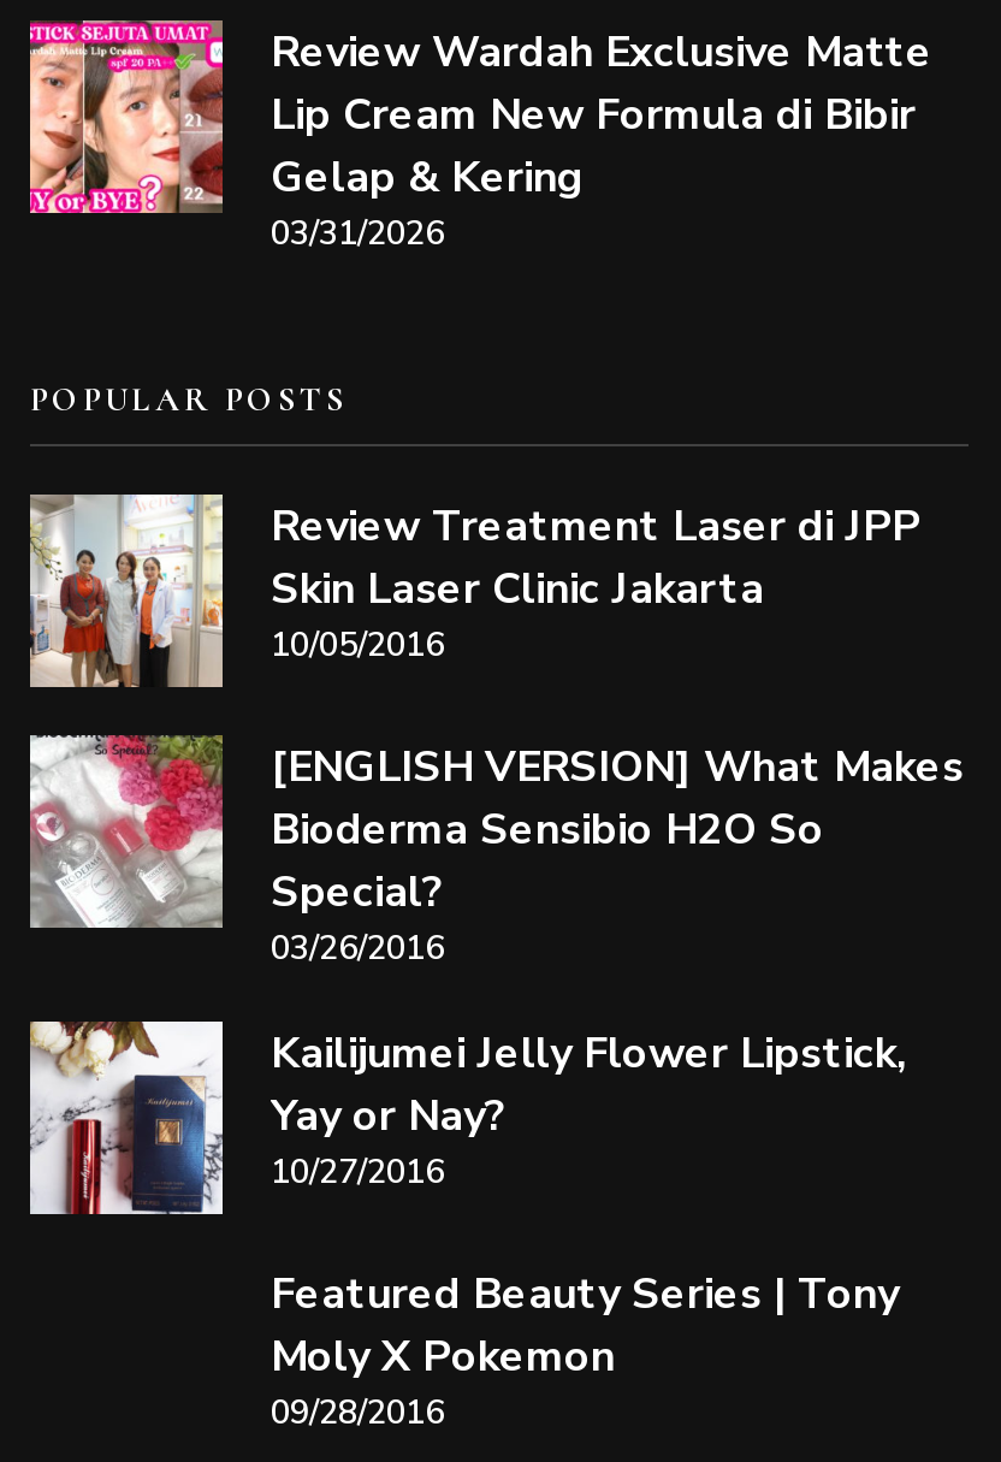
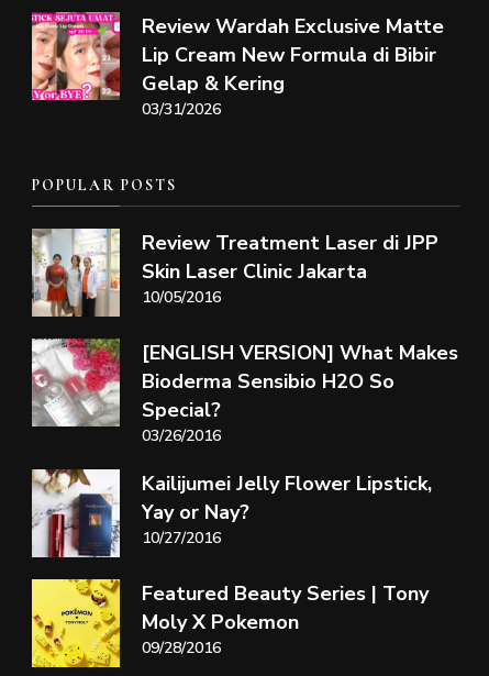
none -> [31,578,121,668] [image]

